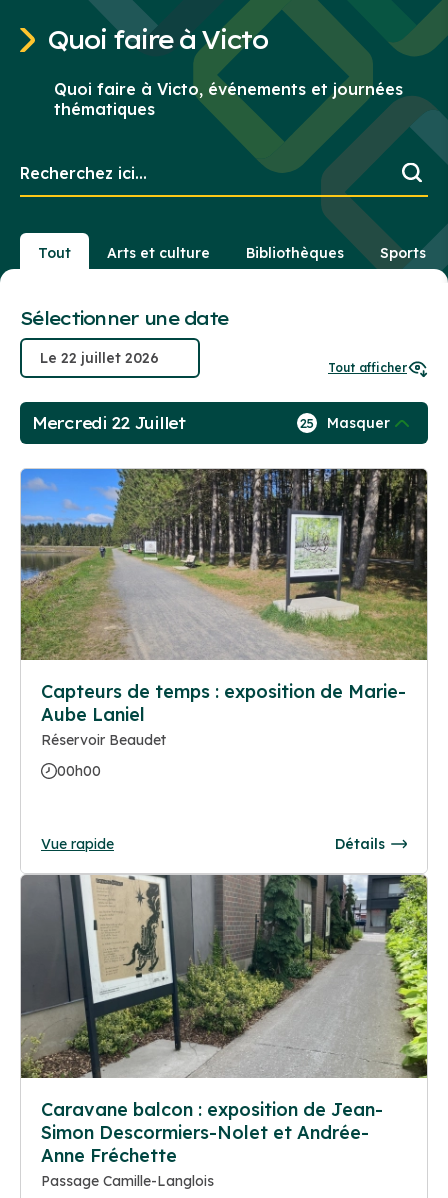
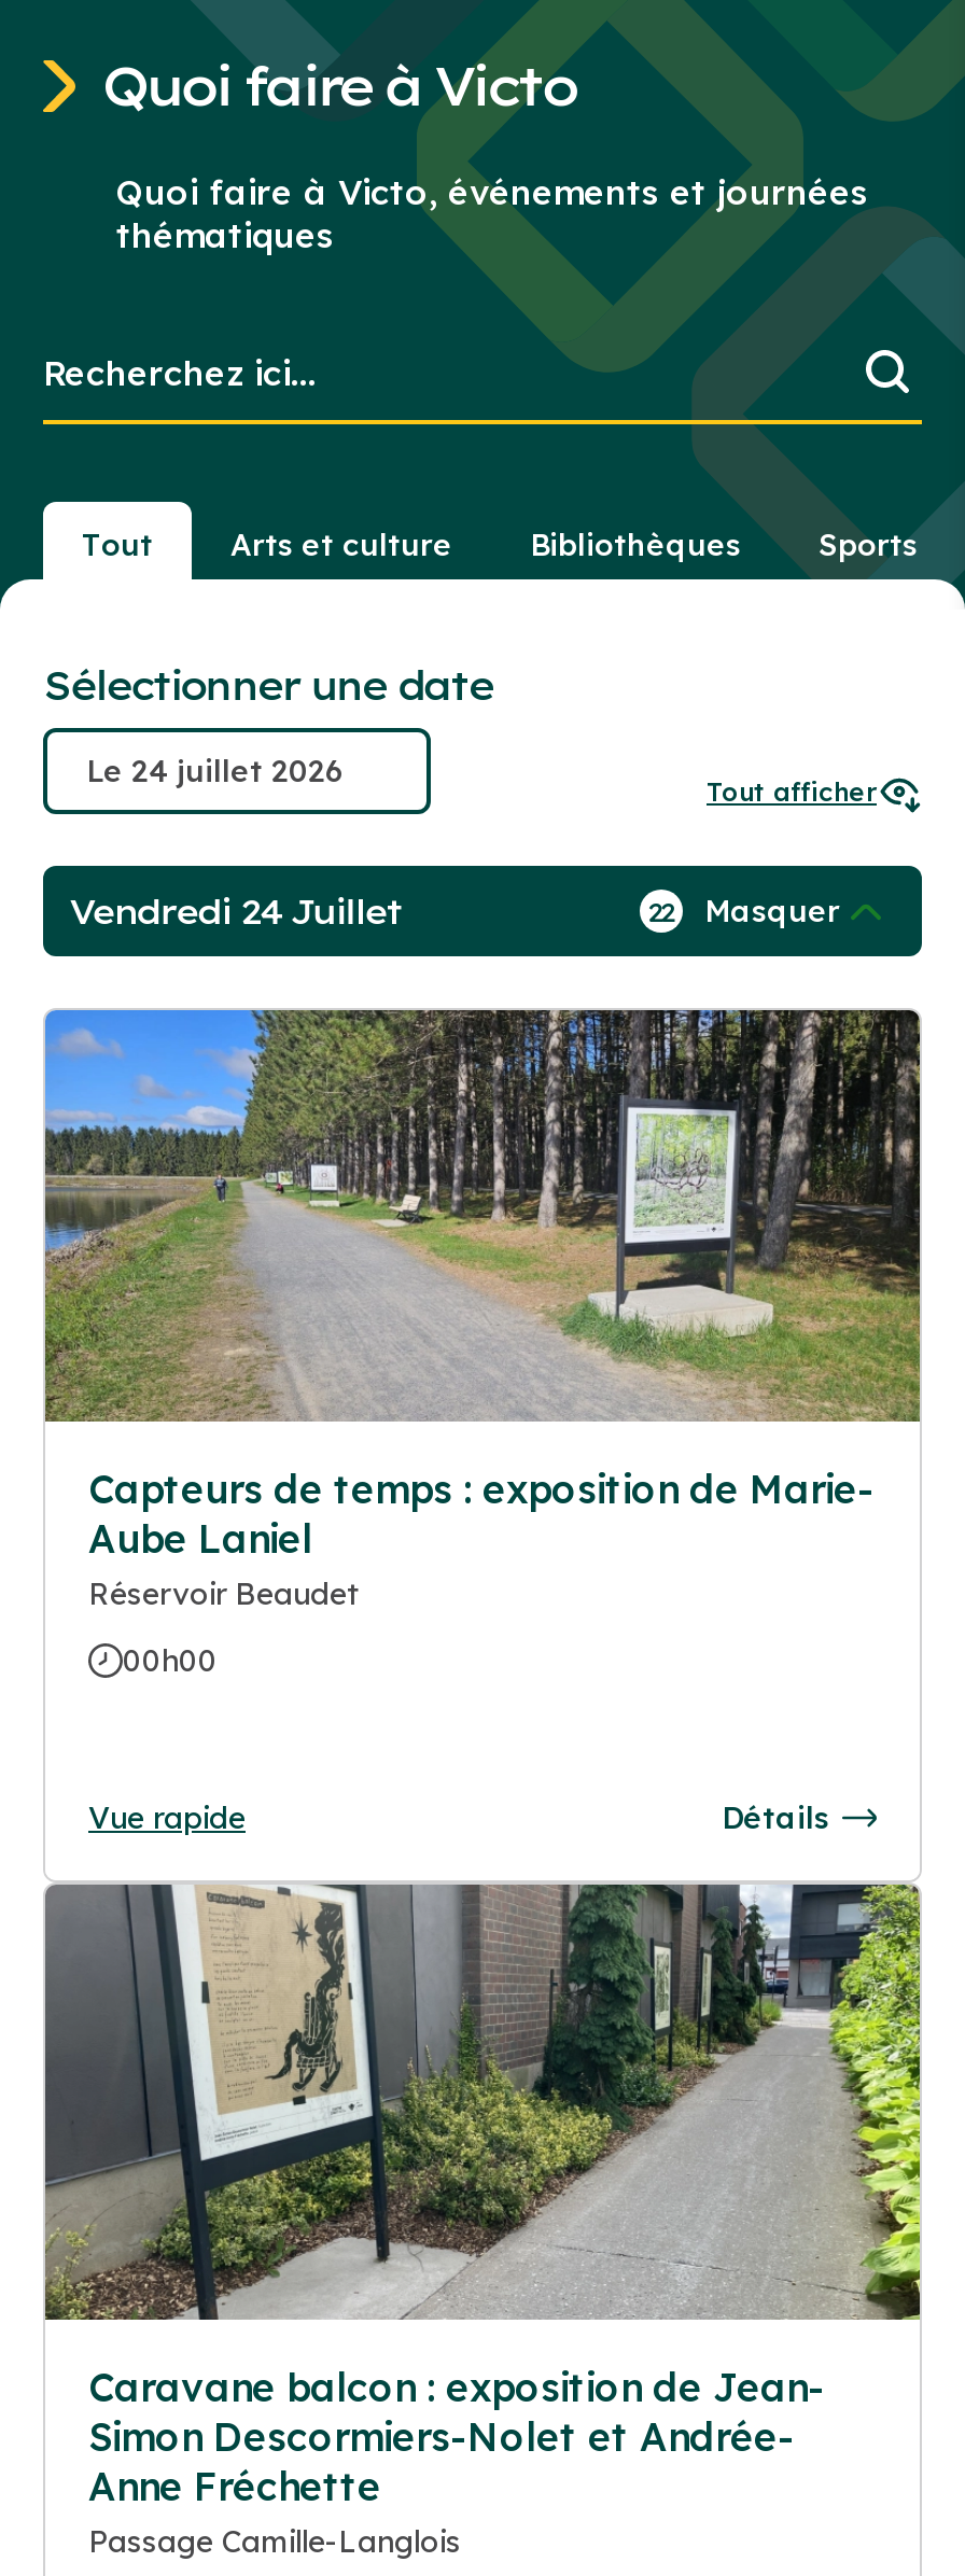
[32,413,186,433] Mercredi 22 Juillet -> [69,890,402,933] Vendredi 24 Juillet
[300,414,390,432] 25 Masquer -> [648,892,840,931] 22 Masquer

